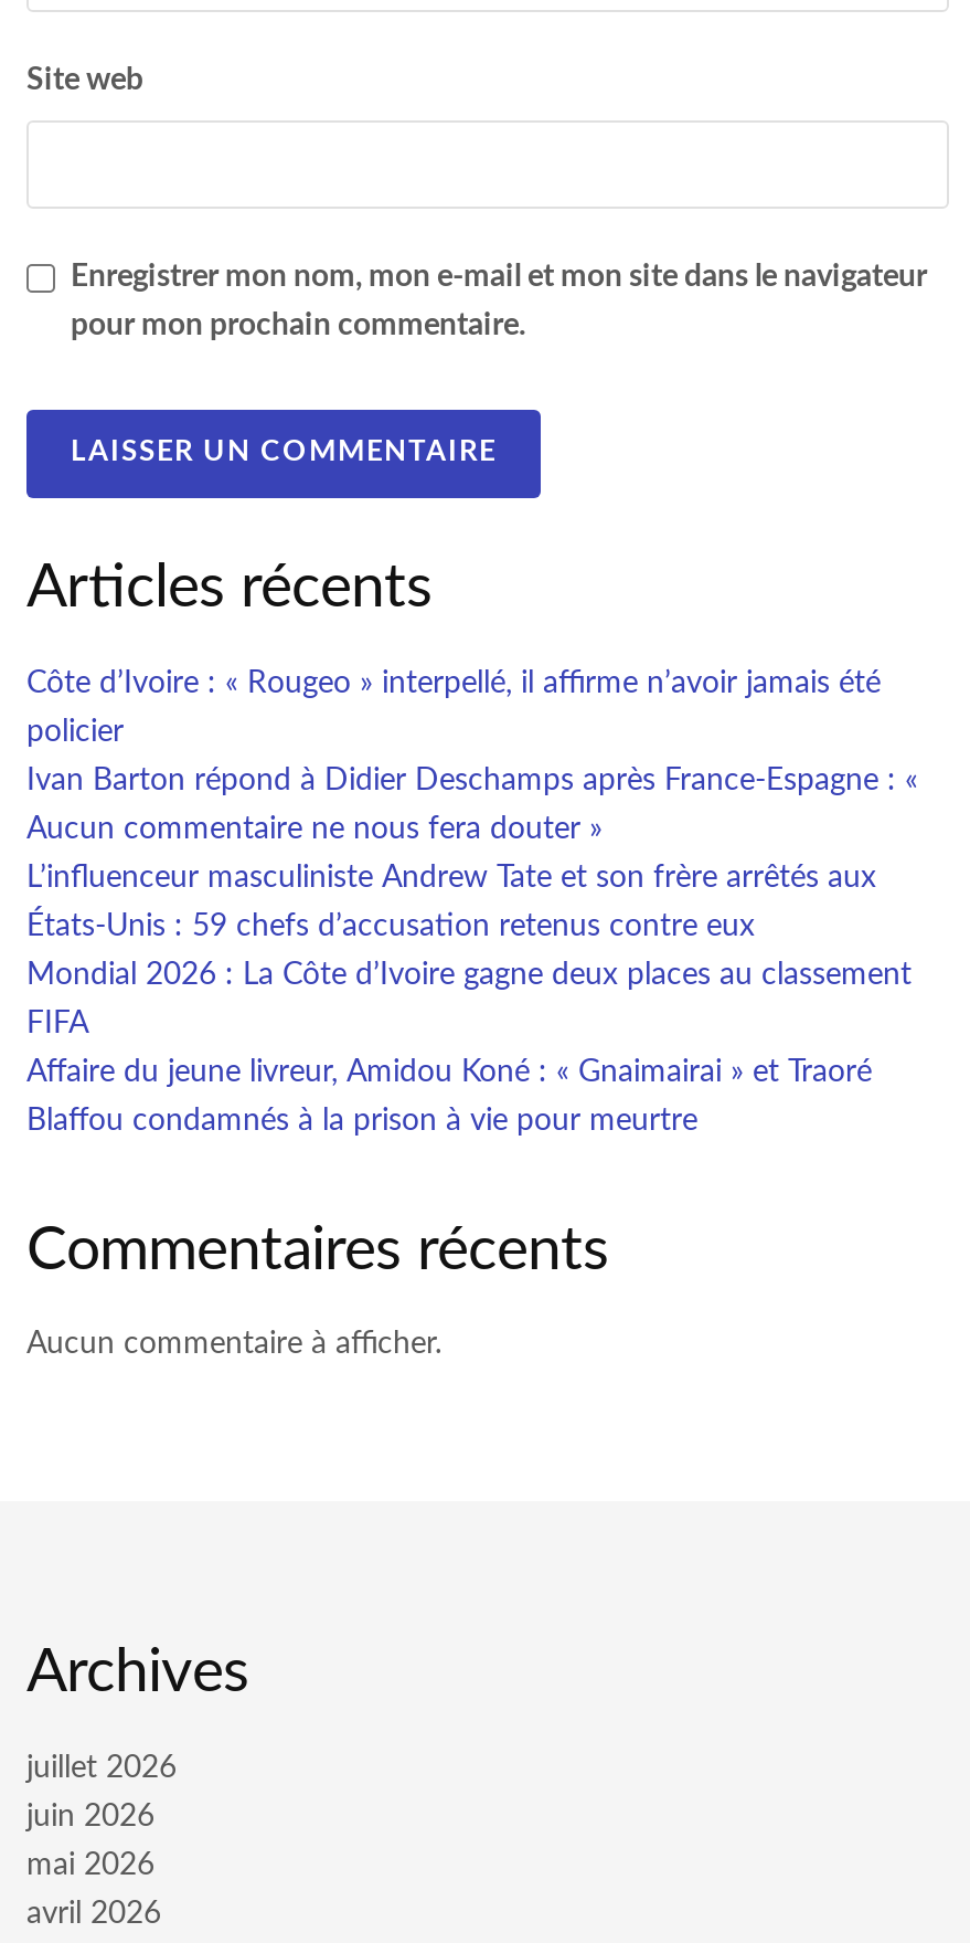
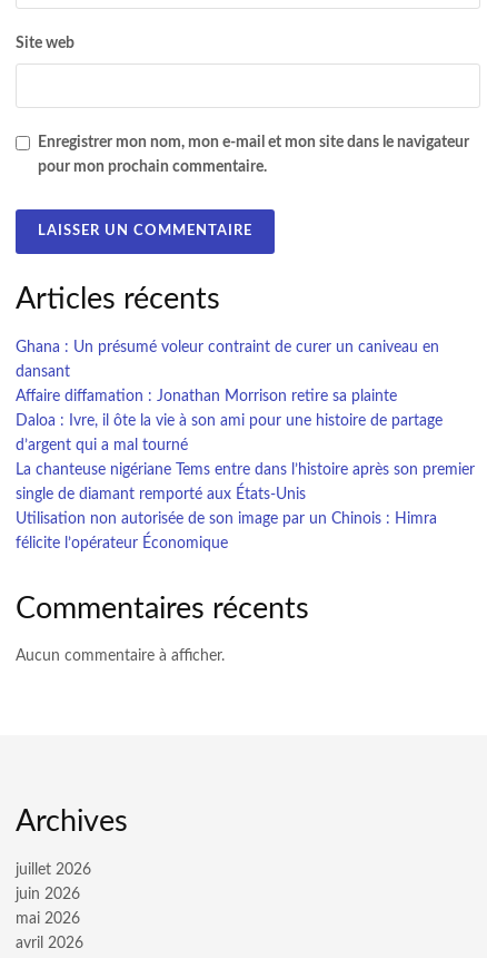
[26,667,918,1136] Côte d’Ivoire : « Rougeo » interpellé, il affirme n’avoir jamais été | policier | Ivan Barton répond à Didier Deschamps après France-Espagne : « | Aucun commentaire ne nous fera douter » | L’influenceur masculiniste Andrew Tate et son frère arrêtés aux | États-Unis : 59 chefs d’accusation retenus contre eux | Mondial 2026 : La Côte d’Ivoire gagne deux places au classement | FIFA | Affaire du jeune livreur, Amidou Koné : « Gnaimairai » et Traoré | Blaffou condamnés à la prison à vie pour meurtre -> [16,339,475,551] Ghana : Un présumé voleur contraint de curer un caniveau en | dansant | Affaire diffamation : Jonathan Morrison retire sa plainte | Daloa : Ivre, il ôte la vie à son ami pour une histoire de partage | d’argent qui a mal tourné | La chanteuse nigériane Tems entre dans l’histoire après son premier | single de diamant remporté aux États-Unis | Utilisation non autorisée de son image par un Chinois : Himra | félicite l’opérateur Économique

